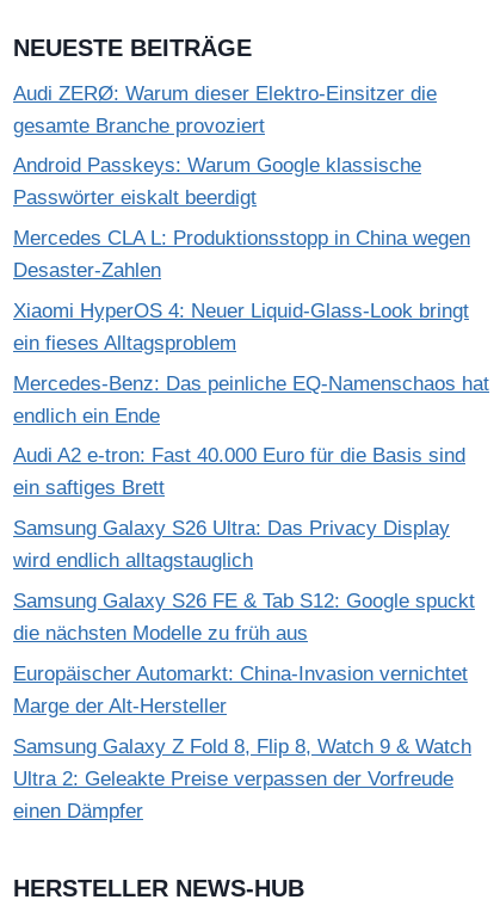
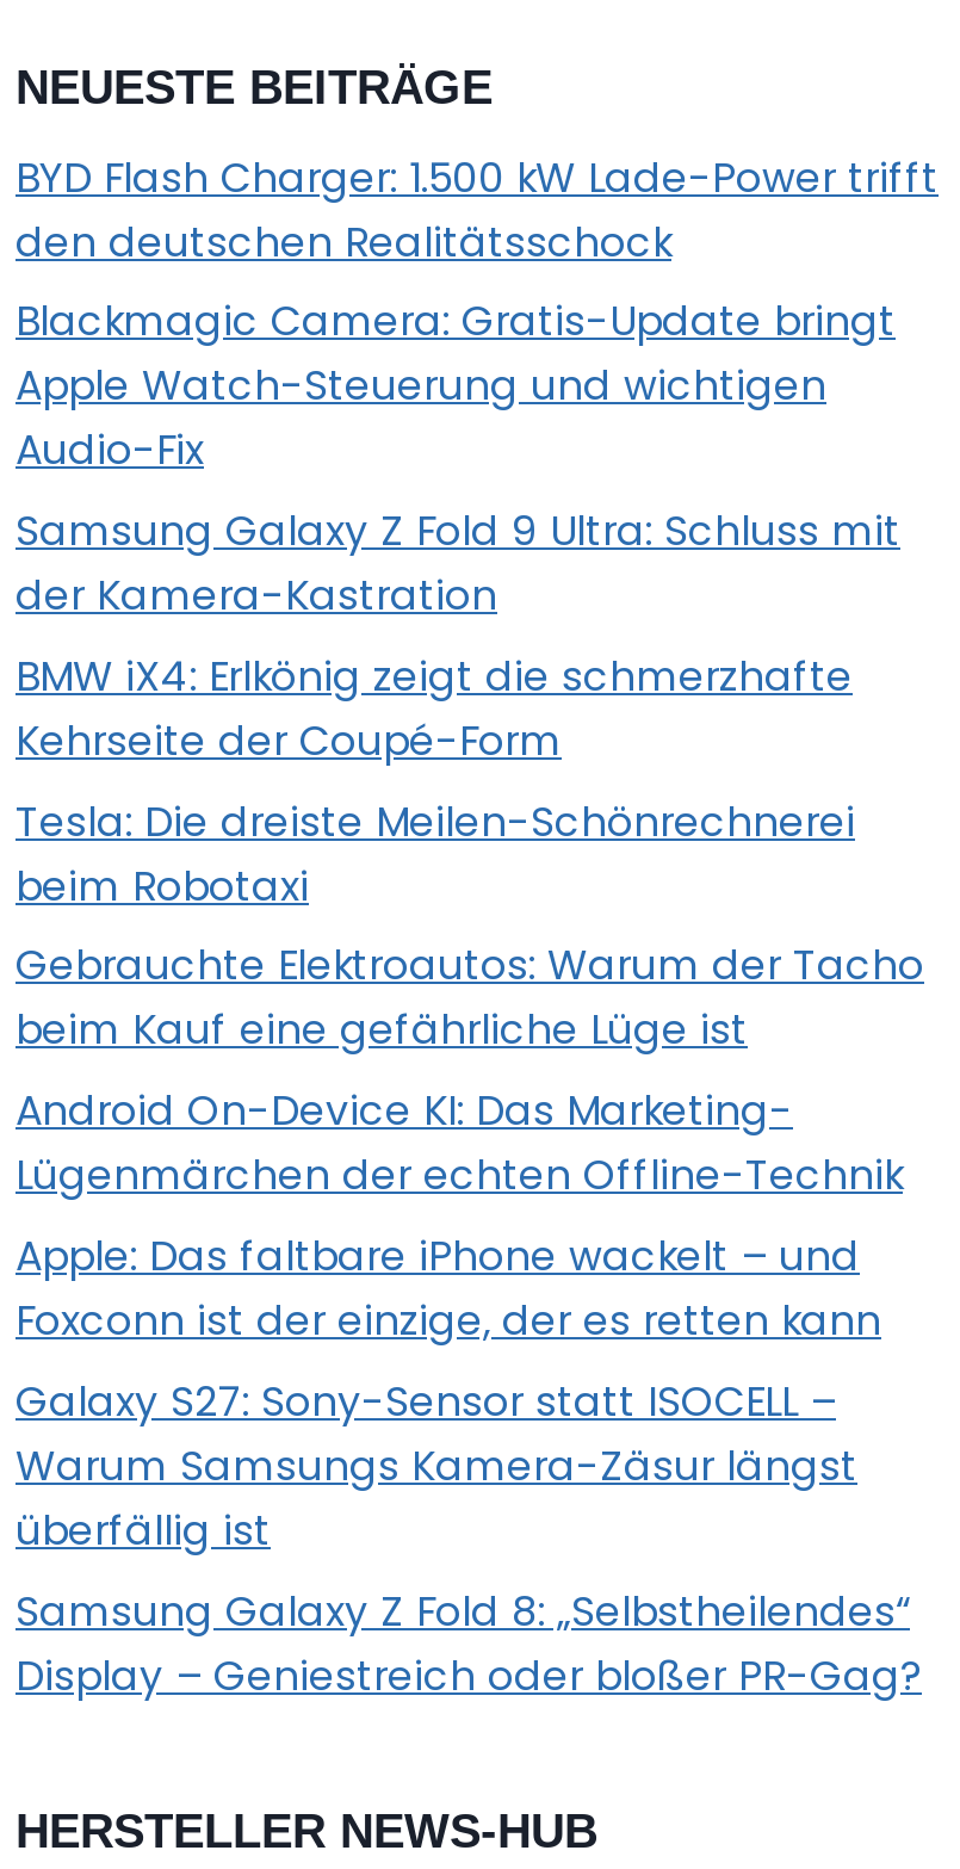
[13,82,489,822] Audi ZERØ: Warum dieser Elektro-Einsitzer die | gesamte Branche provoziert | Android Passkeys: Warum Google klassische | Passwörter eiskalt beerdigt | Mercedes CLA L: Produktionsstopp in China wegen | Desaster-Zahlen | Xiaomi HyperOS 4: Neuer Liquid-Glass-Look bringt | ein fieses Alltagsproblem | Mercedes-Benz: Das peinliche EQ-Namenschaos hat | endlich ein Ende | Audi A2 e-tron: Fast 40.000 Euro für die Basis sind | ein saftiges Brett | Samsung Galaxy S26 Ultra: Das Privacy Display | wird endlich alltagstauglich | Samsung Galaxy S26 FE & Tab S12: Google spuckt | die nächsten Modelle zu früh aus | Europäischer Automarkt: China-Invasion vernichtet | Marge der Alt-Hersteller | Samsung Galaxy Z Fold 8, Flip 8, Watch 9 & Watch | Ultra 2: Geleakte Preise verpassen der Vorfreude | einen Dämpfer -> [16,148,939,1704] BYD Flash Charger: 1.500 kW Lade-Power trifft | den deutschen Realitätsschock | Blackmagic Camera: Gratis-Update bringt | Apple Watch-Steuerung und wichtigen | Audio-Fix | Samsung Galaxy Z Fold 9 Ultra: Schluss mit | der Kamera-Kastration | BMW iX4: Erlkönig zeigt die schmerzhafte | Kehrseite der Coupé-Form | Tesla: Die dreiste Meilen-Schönrechnerei | beim Robotaxi | Gebrauchte Elektroautos: Warum der Tacho | beim Kauf eine gefährliche Lüge ist | Android On-Device KI: Das Marketing- | Lügenmärchen der echten Offline-Technik | Apple: Das faltbare iPhone wackelt – und | Foxconn ist der einzige, der es retten kann | Galaxy S27: Sony-Sensor statt ISOCELL – | Warum Samsungs Kamera-Zäsur längst | überfällig ist | Samsung Galaxy Z Fold 8: „Selbstheilendes“ | Display – Geniestreich oder bloßer PR-Gag?

